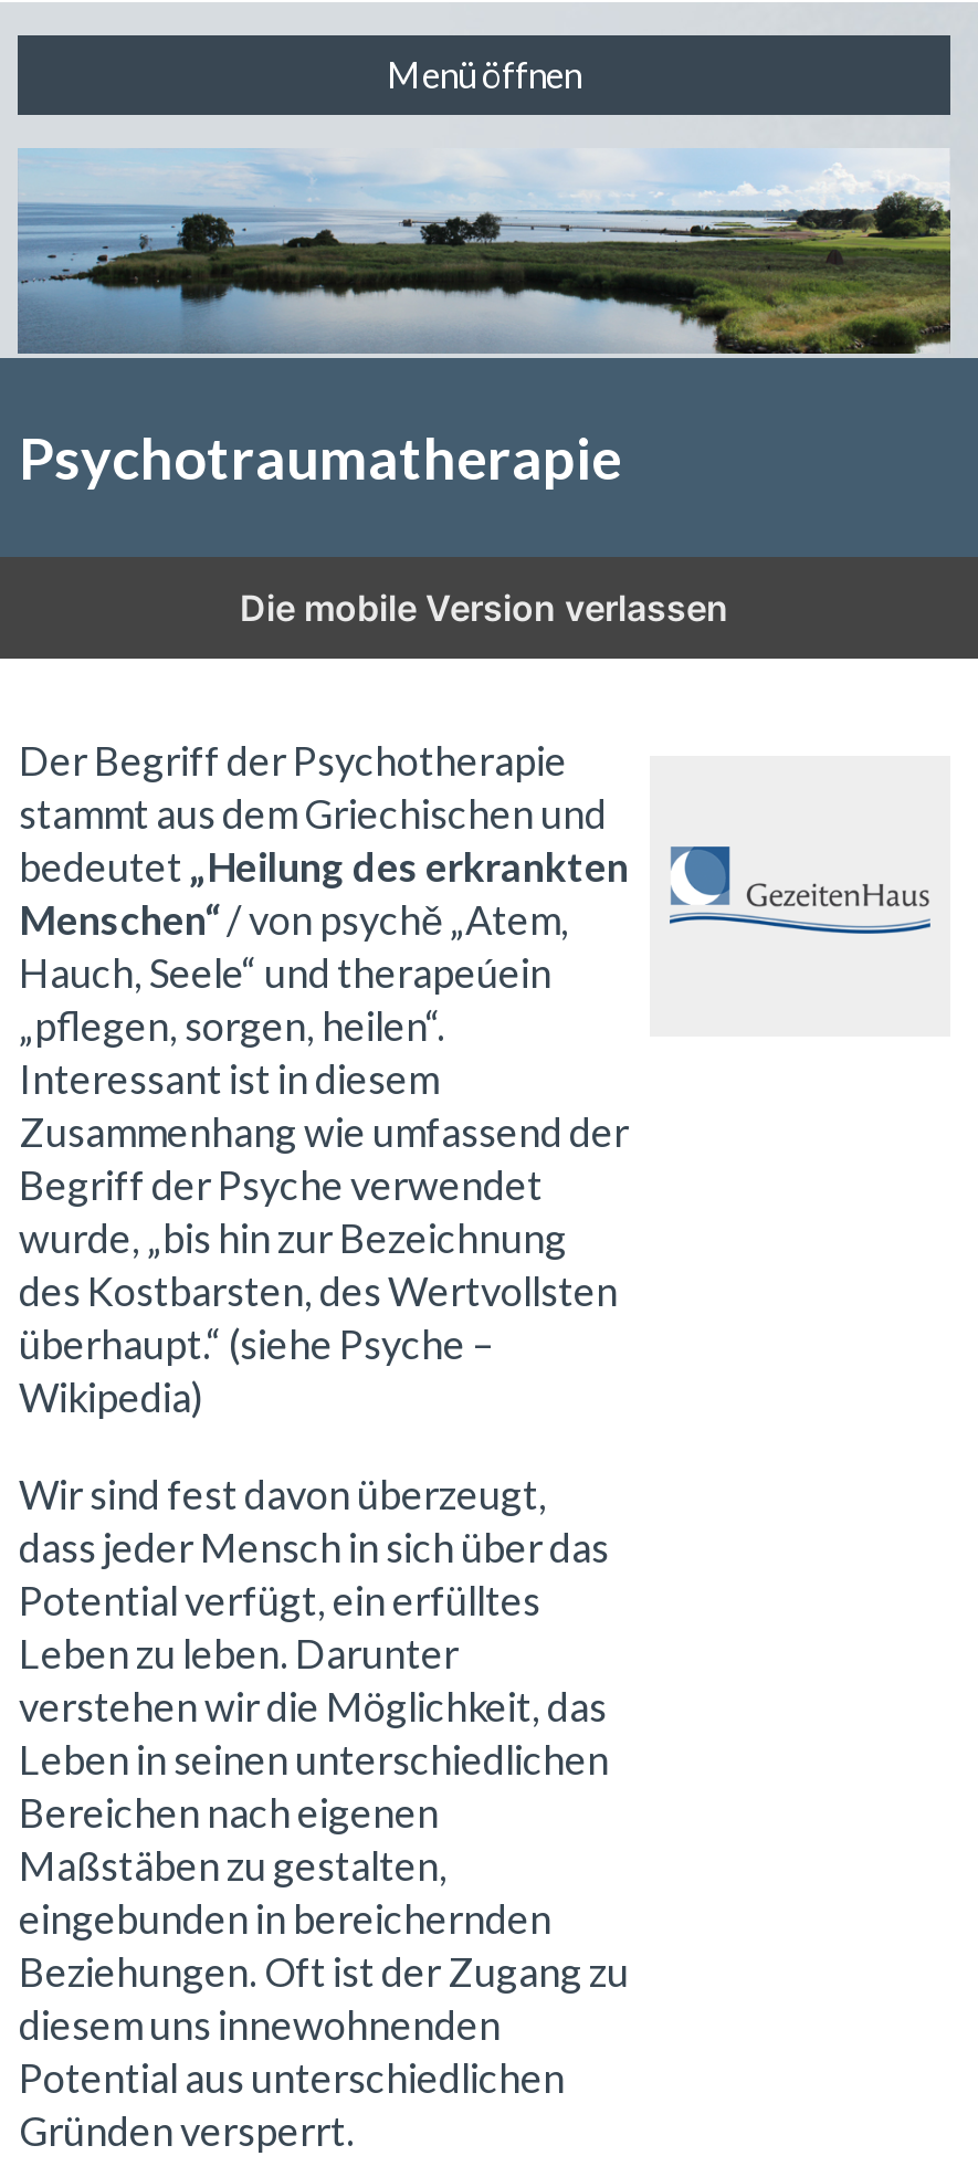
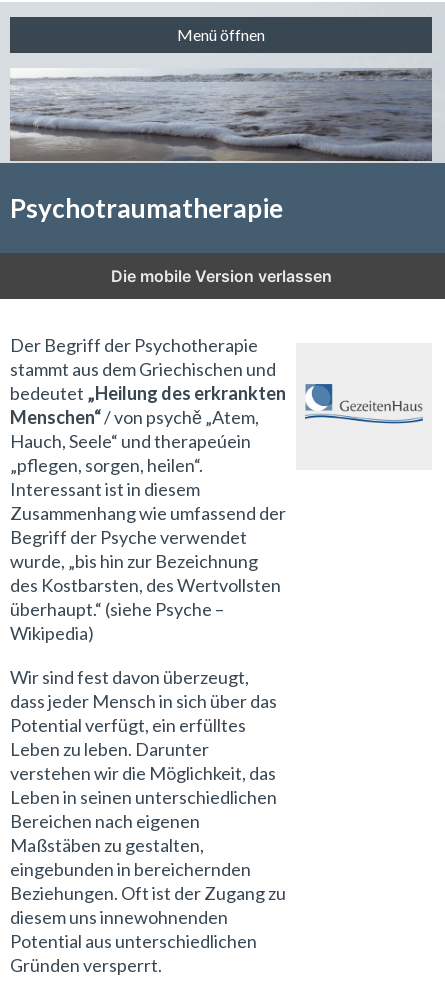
[15,148,950,356] [image] -> [10,67,433,161] [image]

